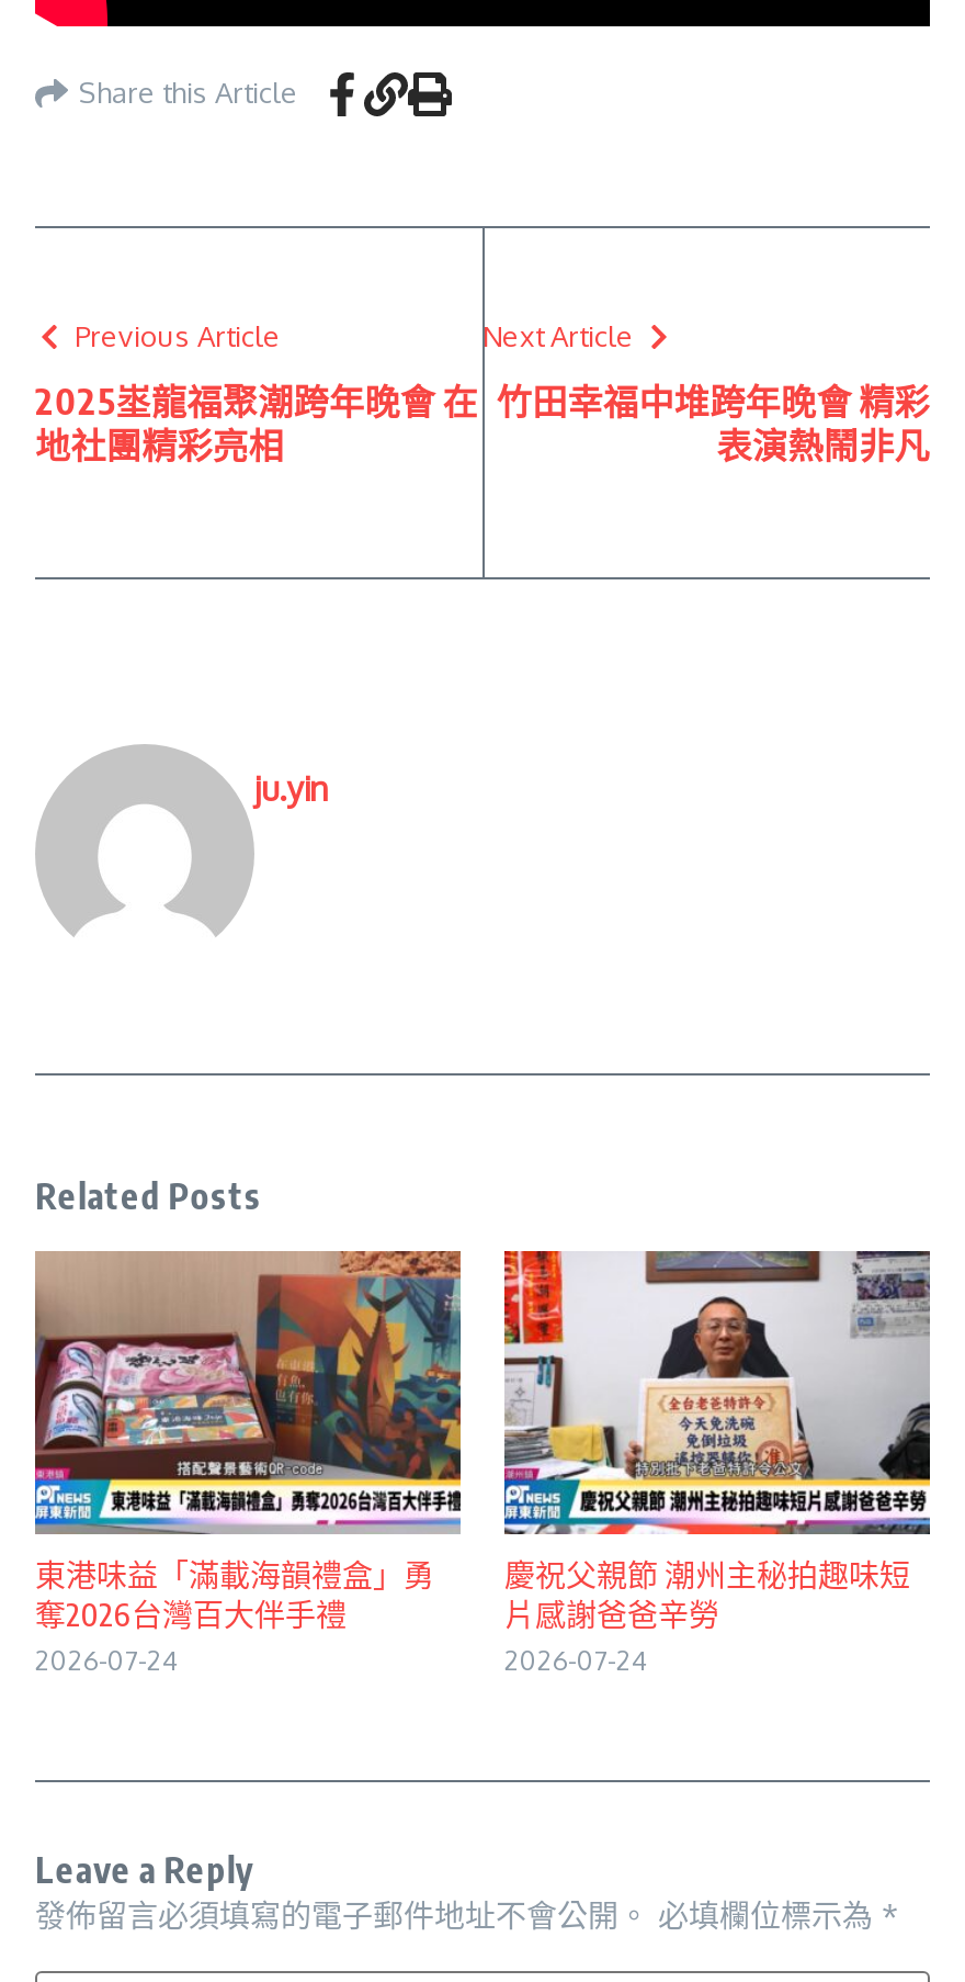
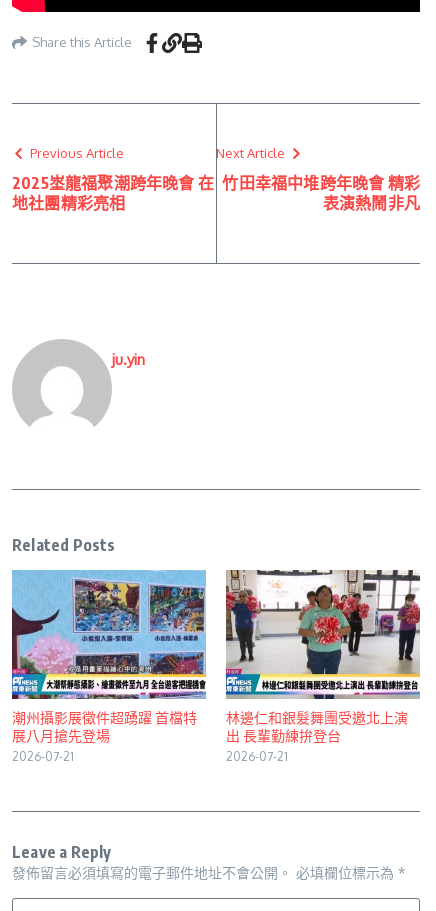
[33,1249,463,1676] [image] | 東港味益「滿載海韻禮盒」勇 | 奪2026台灣百大伴手禮 | 2026-07-24 -> [11,569,207,764] [image] | 潮州攝影展徵件超踴躍 首檔特 | 展八月搶先登場 | 2026-07-21
[502,1249,932,1676] [image] | 慶祝父親節 潮州主秘拍趣味短 | 片感謝爸爸辛勞 | 2026-07-24 -> [225,569,420,764] [image] | 林邊仁和銀髮舞團受邀北上演 | 出 長輩勤練拚登台 | 2026-07-21

